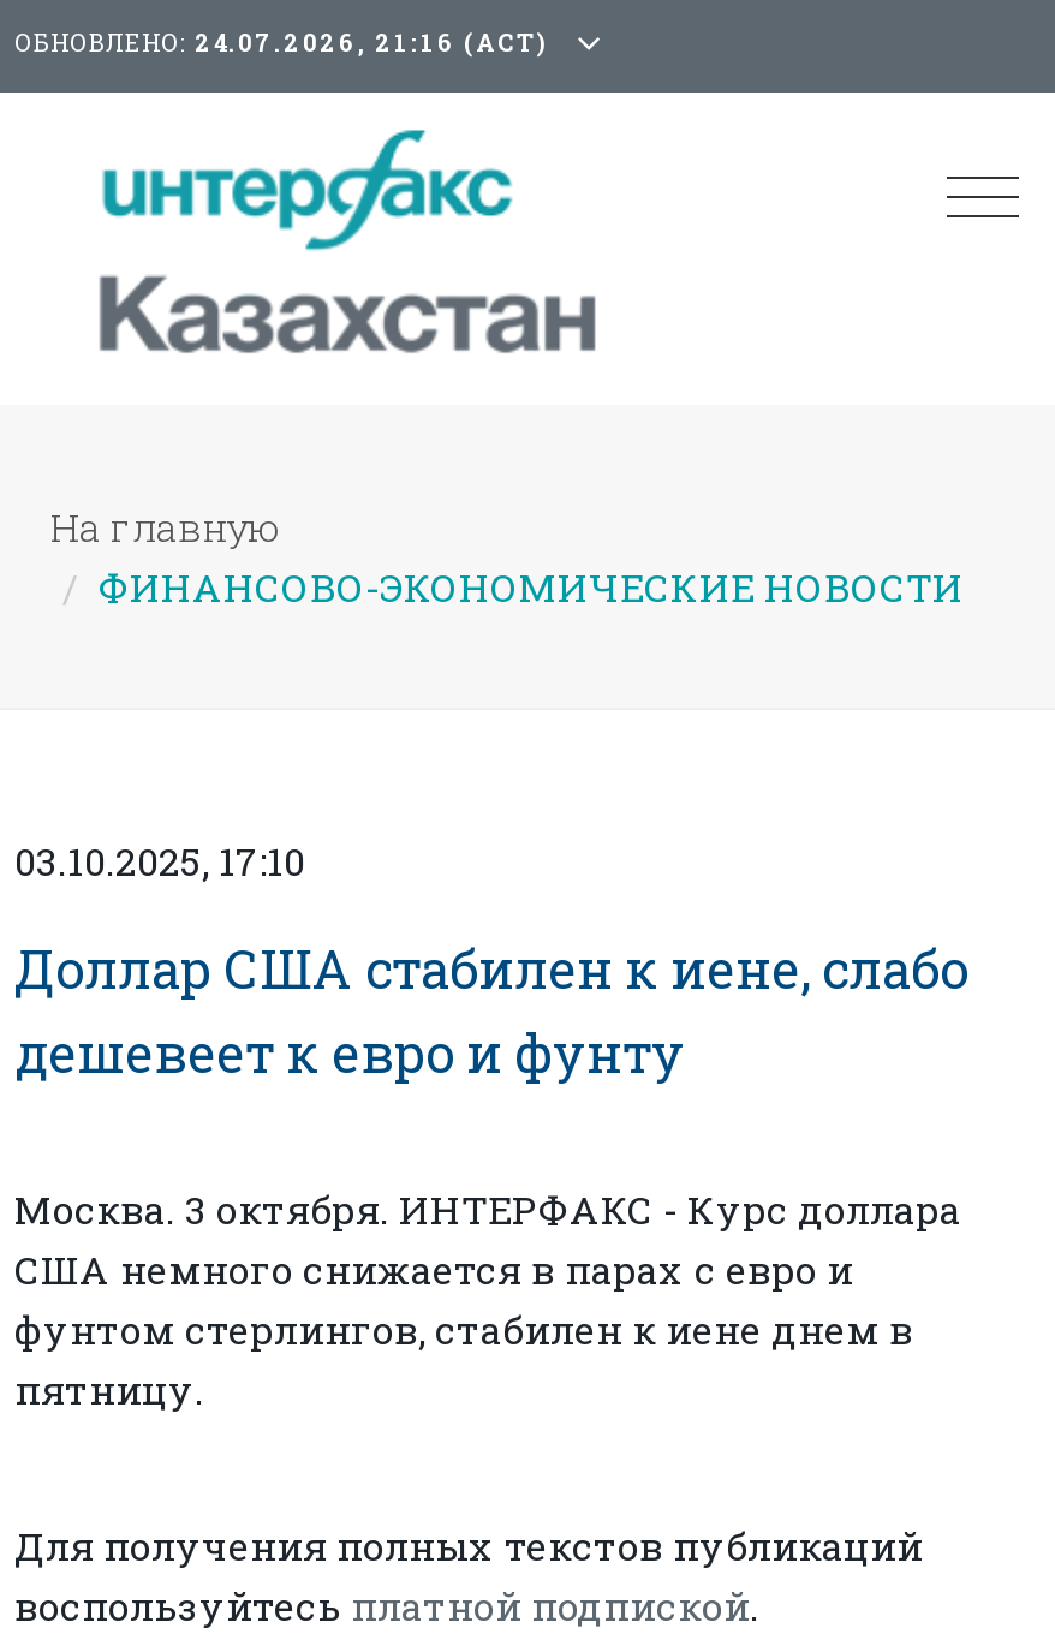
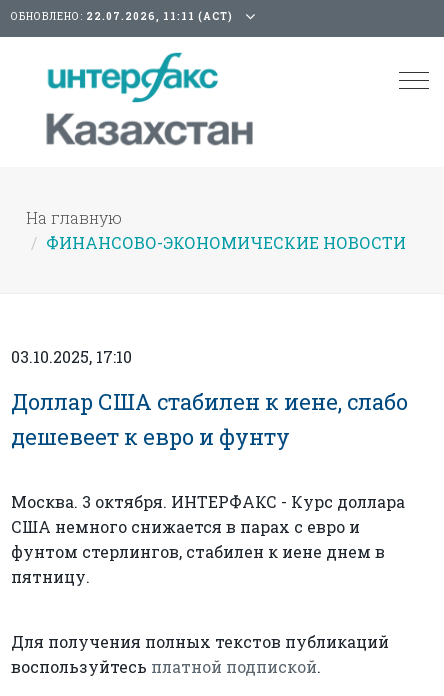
[14,28,548,59] ОБНОВЛЕНО: 24.07.2026, 21:16 (АСТ) -> [11,10,233,23] ОБНОВЛЕНО: 22.07.2026, 11:11 (АСТ)

